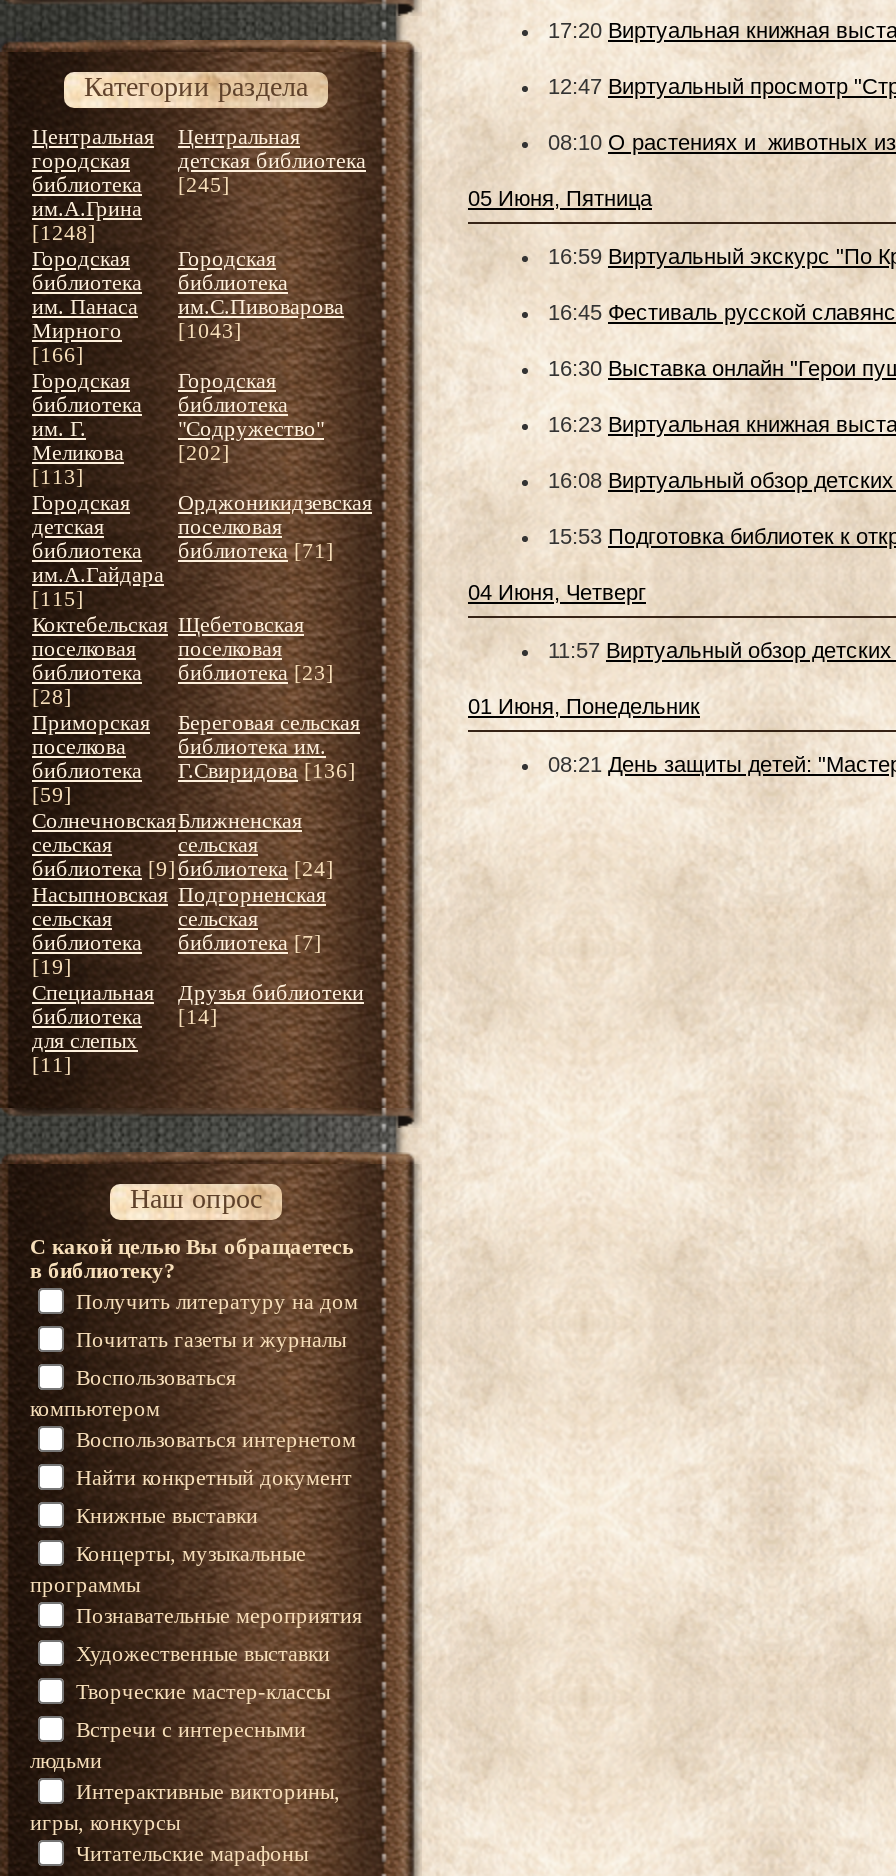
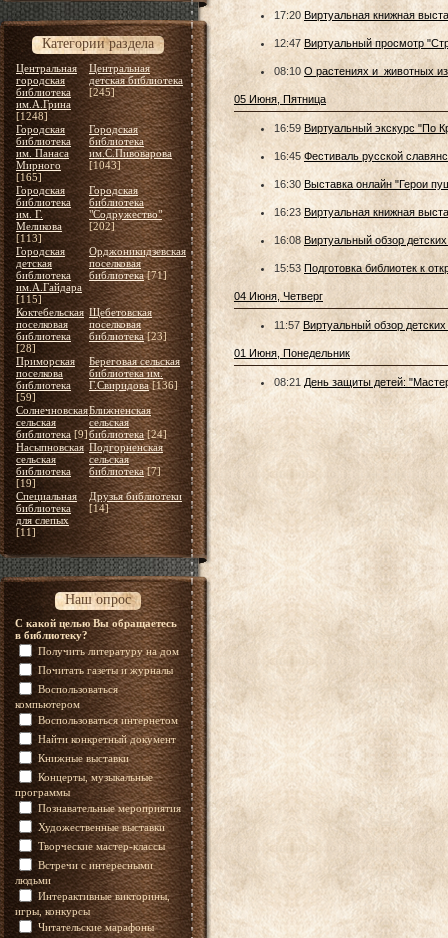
[32,342,84,366] [166] -> [16,171,42,183] [165]

